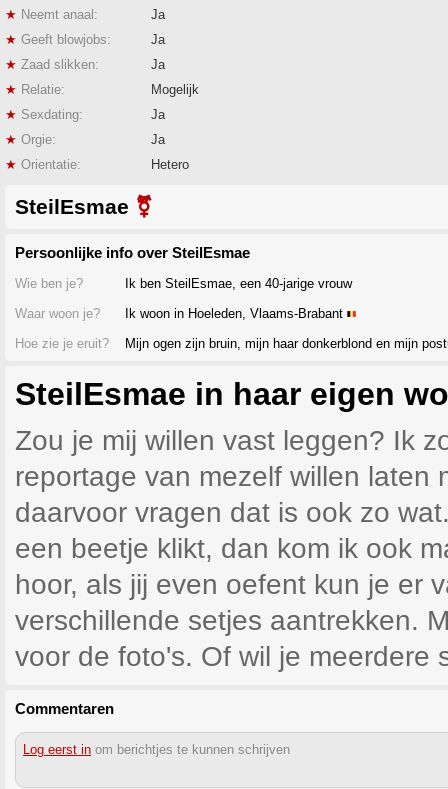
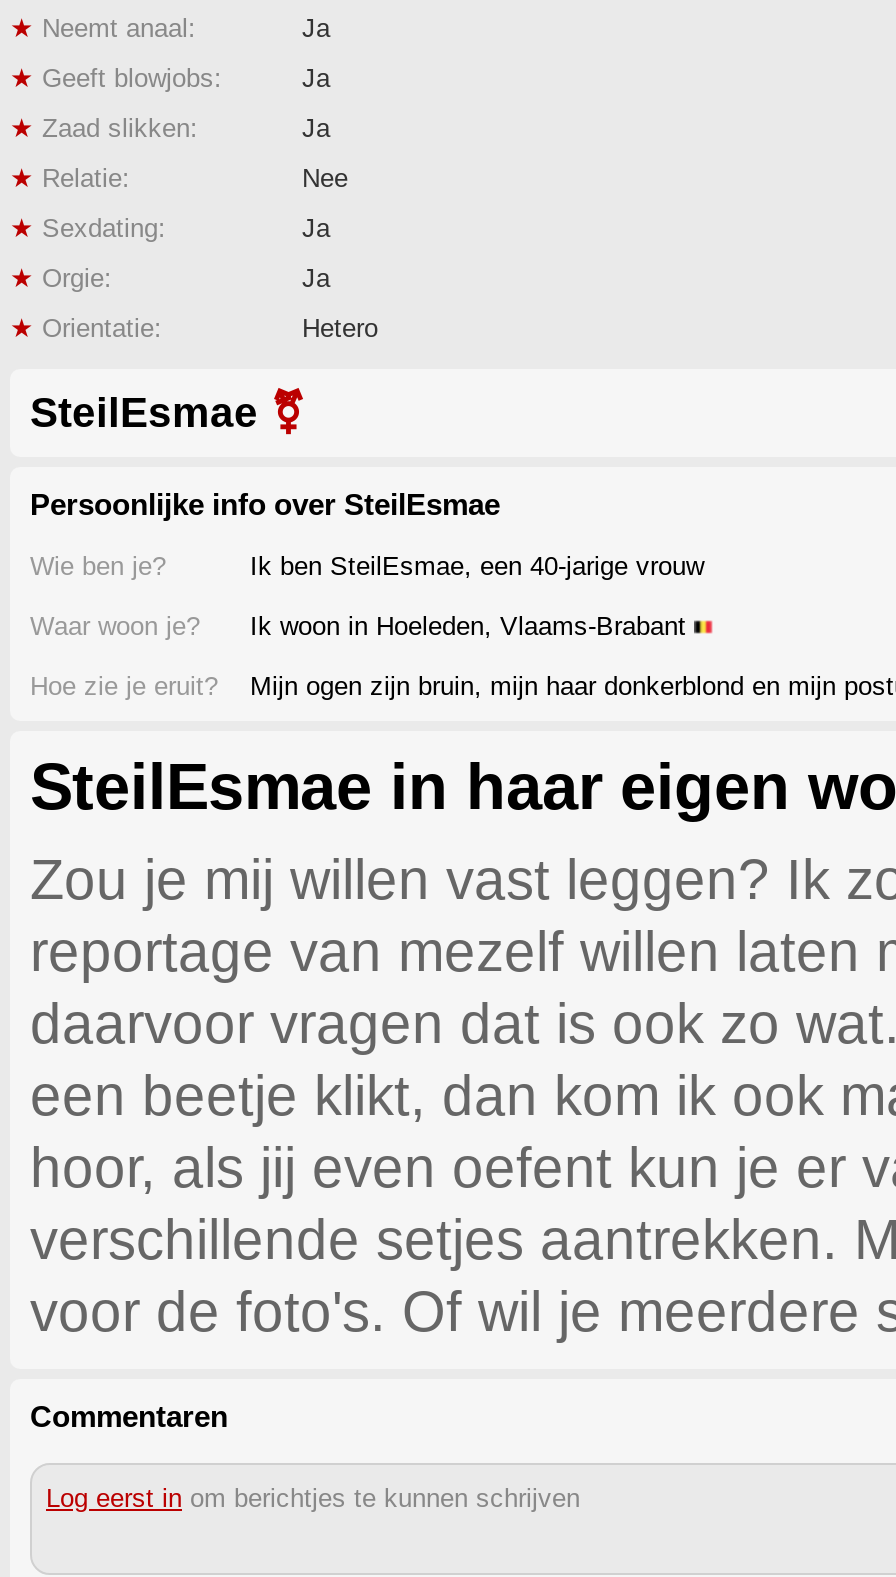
[151,82,199,97] Mogelijk -> [302,163,348,193] Nee

